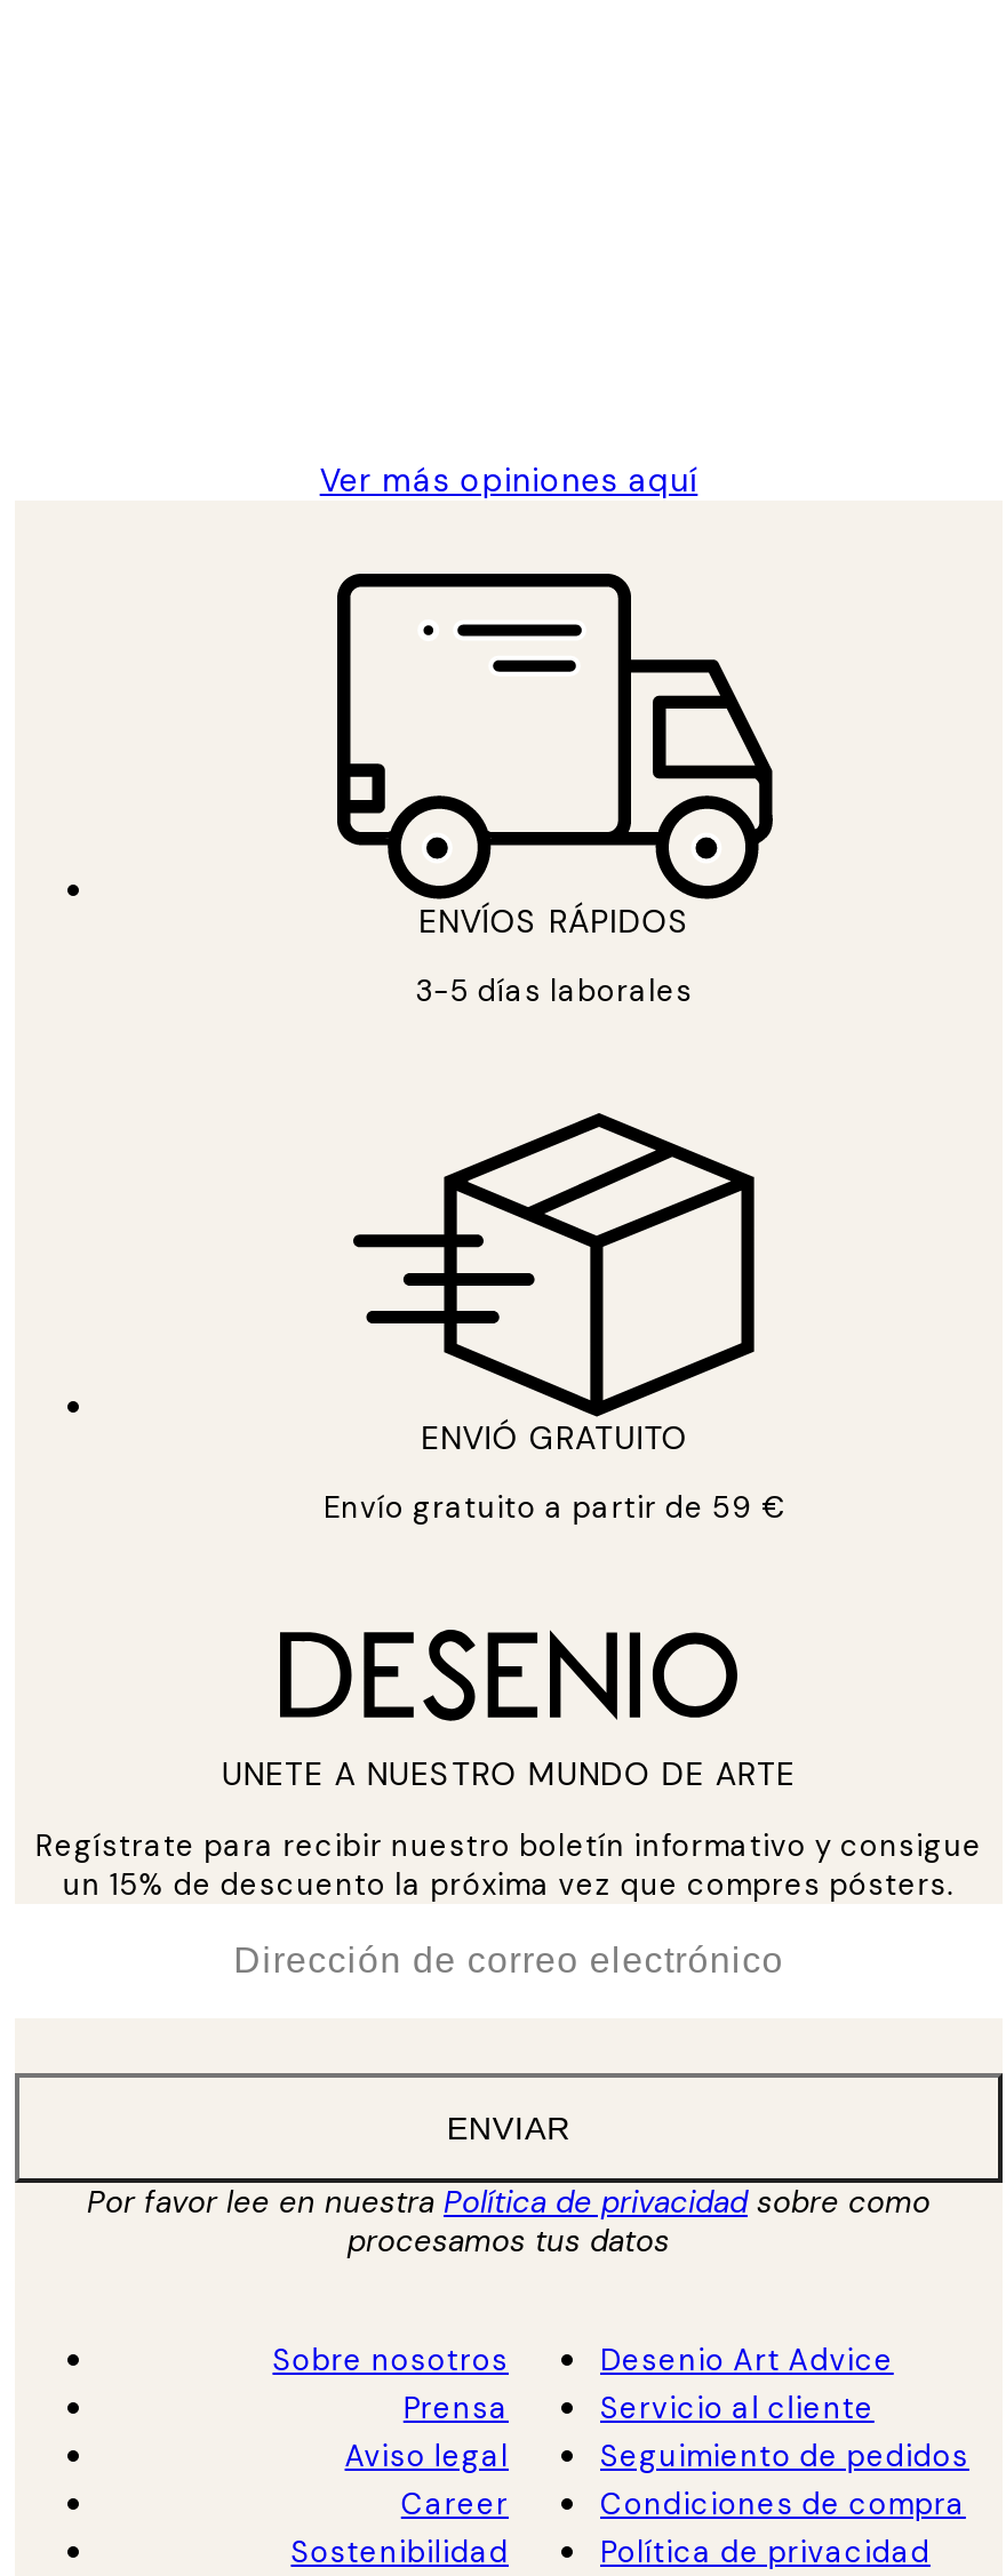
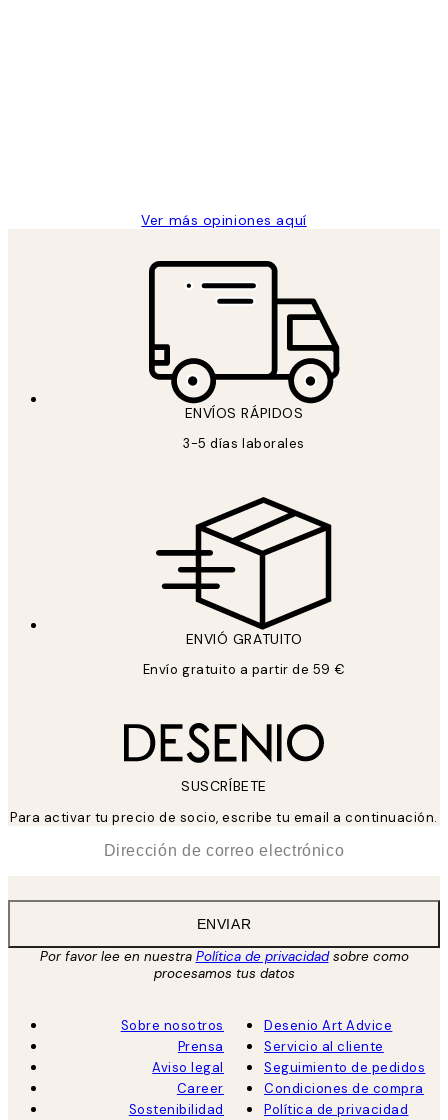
[222,1753,796,1794] UNETE A NUESTRO MUNDO DE ARTE -> [181,777,267,795] SUSCRÍBETE
[35,1826,982,1904] Regístrate para recibir nuestro boletín informativo y consigue | un 15% de descuento la próxima vez que compres pósters. -> [10,809,438,826] Para activar tu precio de socio, escribe tu email a continuación.

